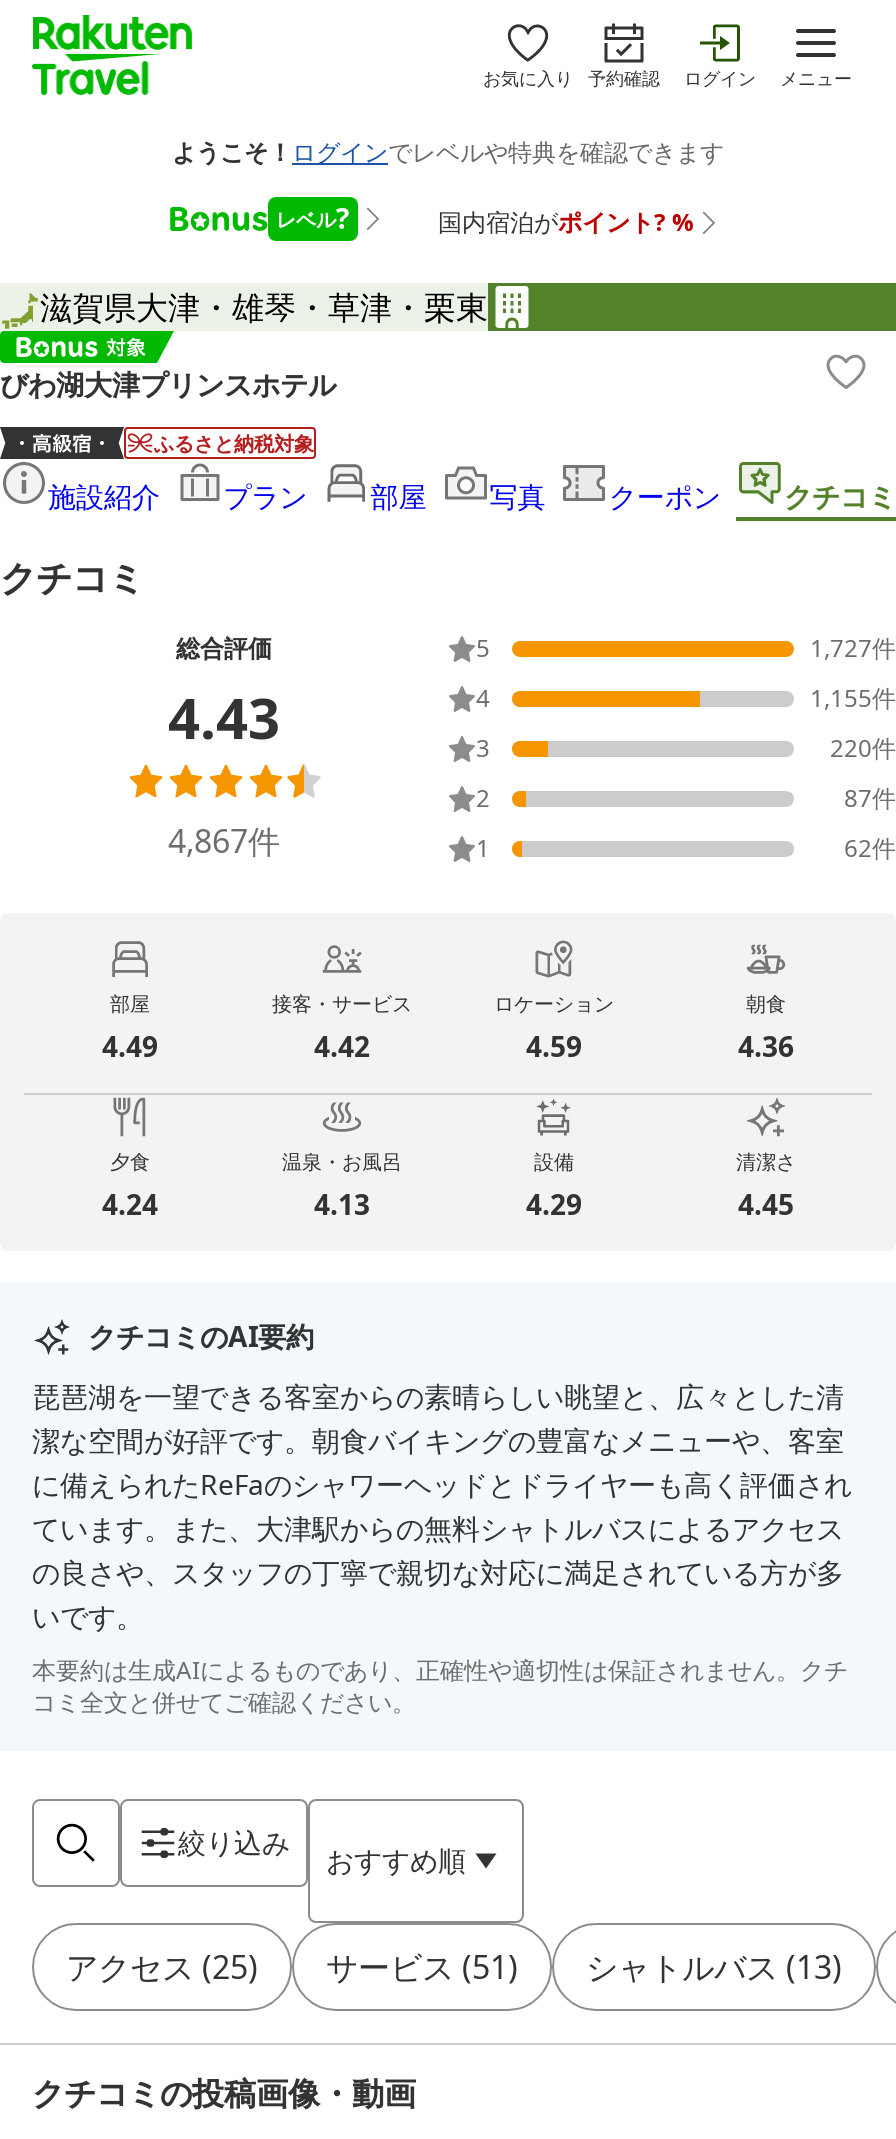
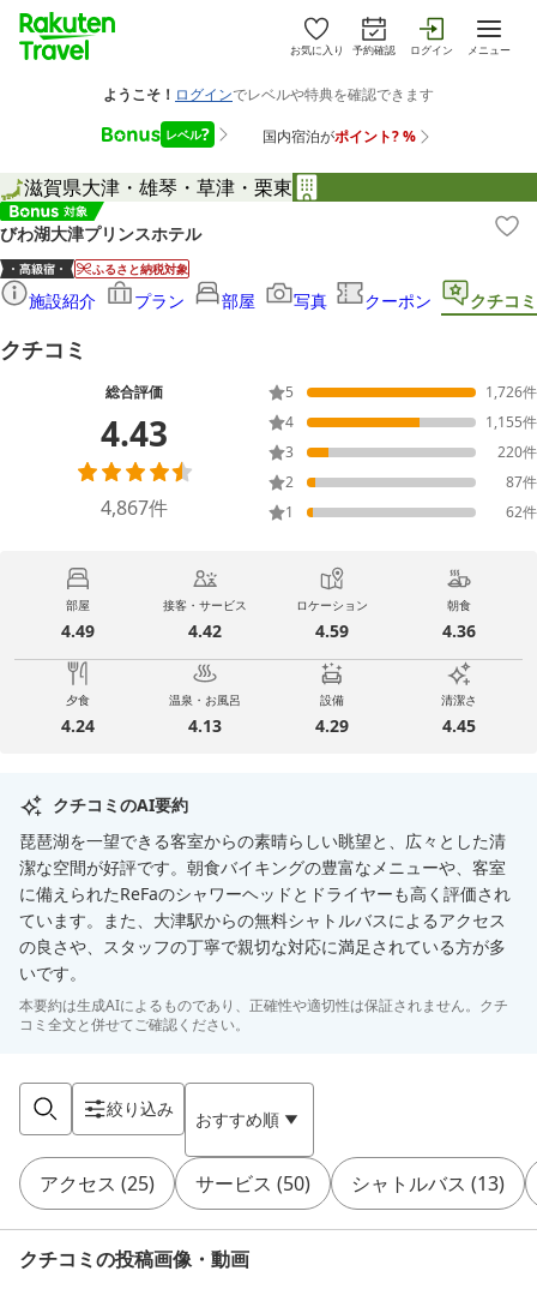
[810,632,896,666] 1,727件 -> [485,382,537,403] 1,726件
[66,1945,842,1989] アクセス (25) サービス (51) シャトルバス (13) -> [40,1170,505,1197] アクセス (25) サービス (50) シャトルバス (13)

